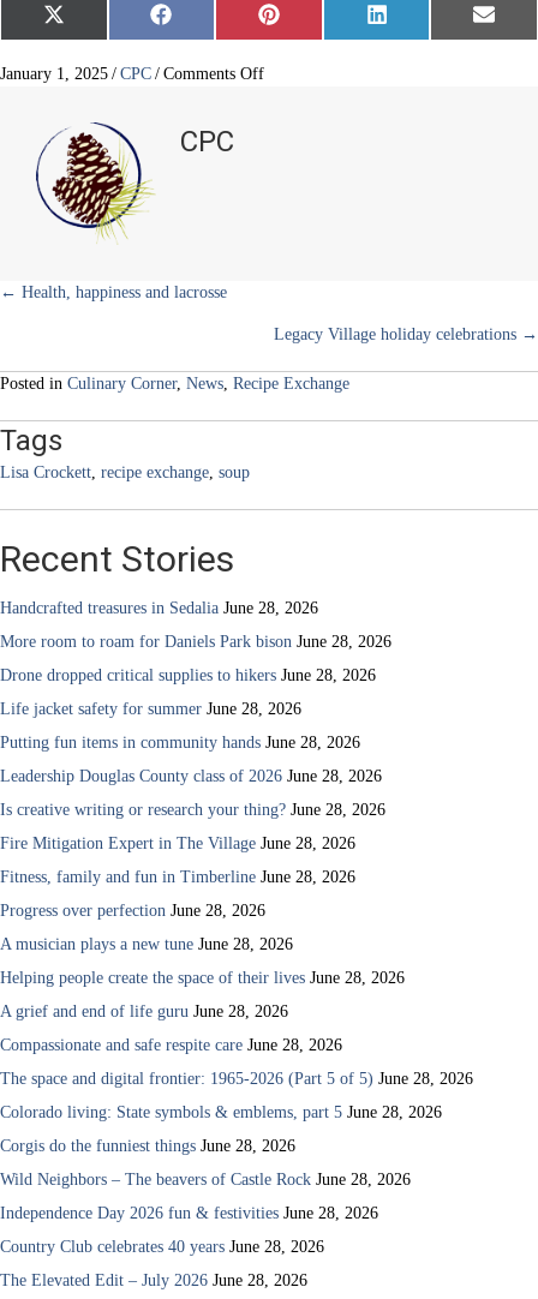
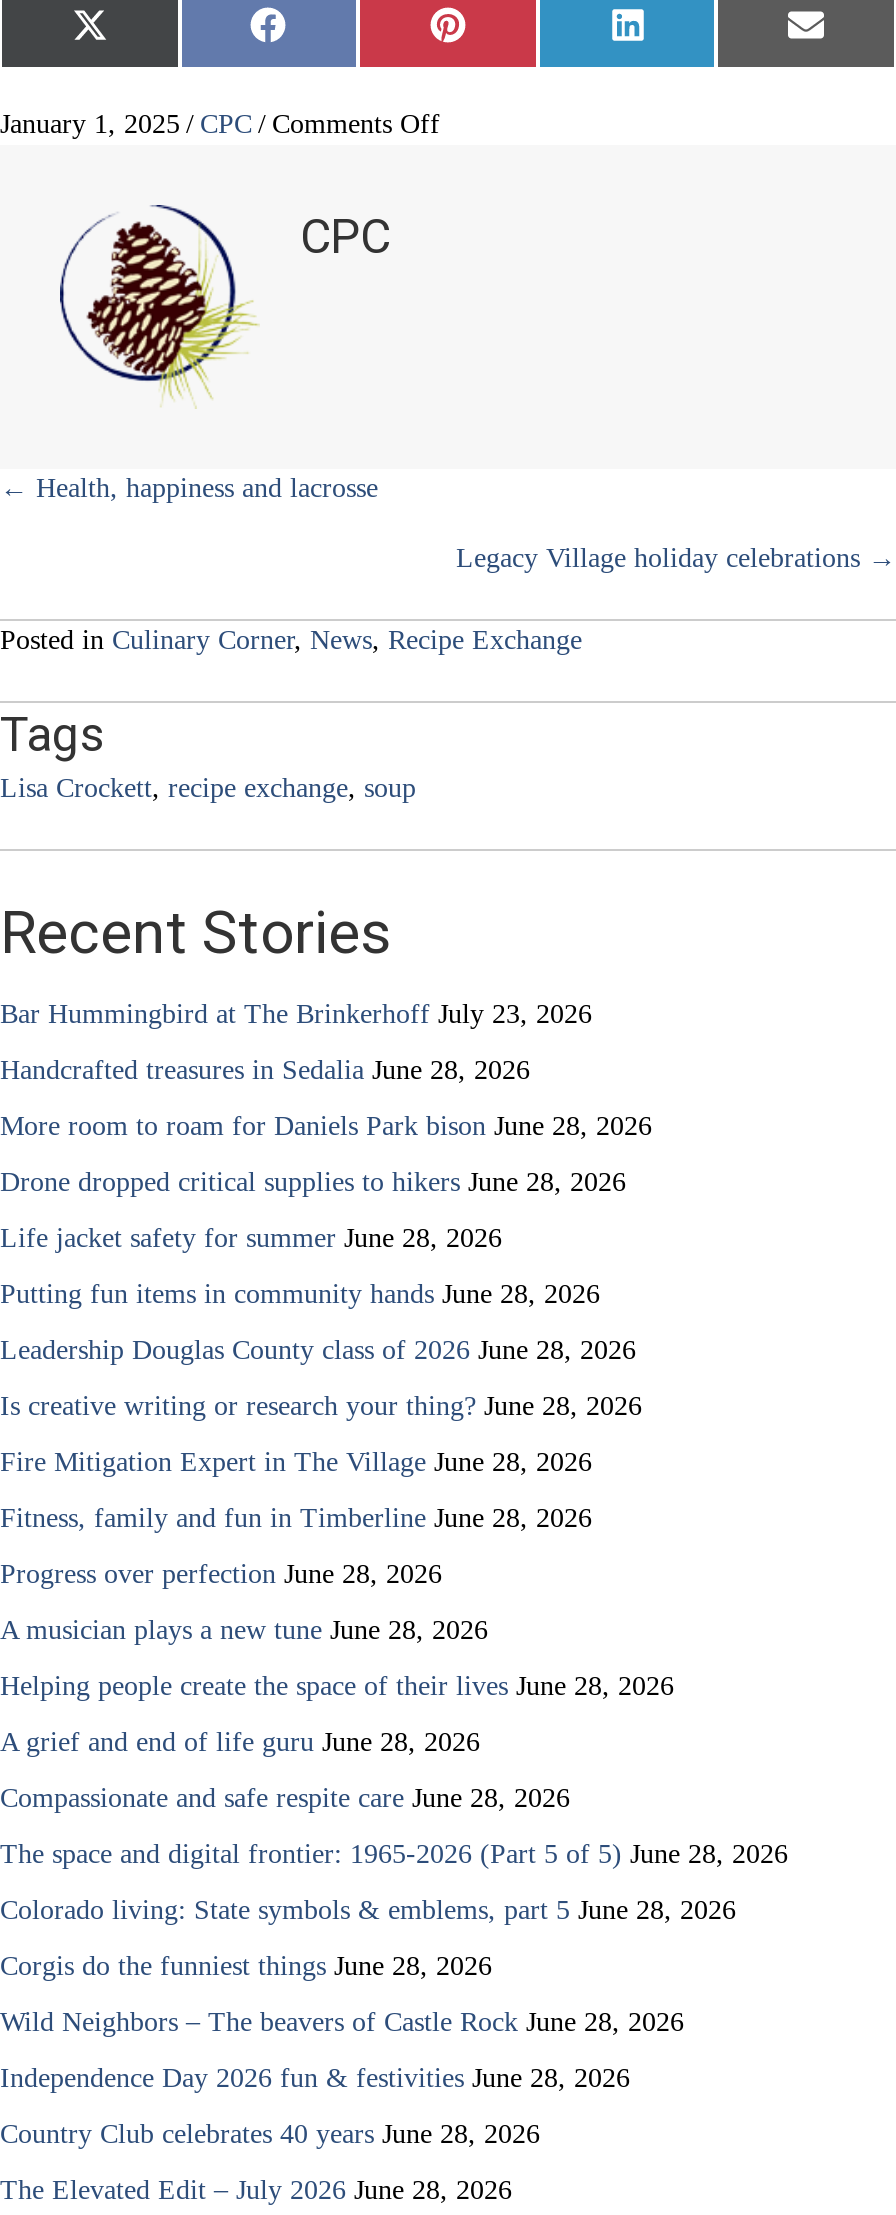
none -> [0,999,592,1029] Bar Hummingbird at The Brinkerhoff July 23, 2026

